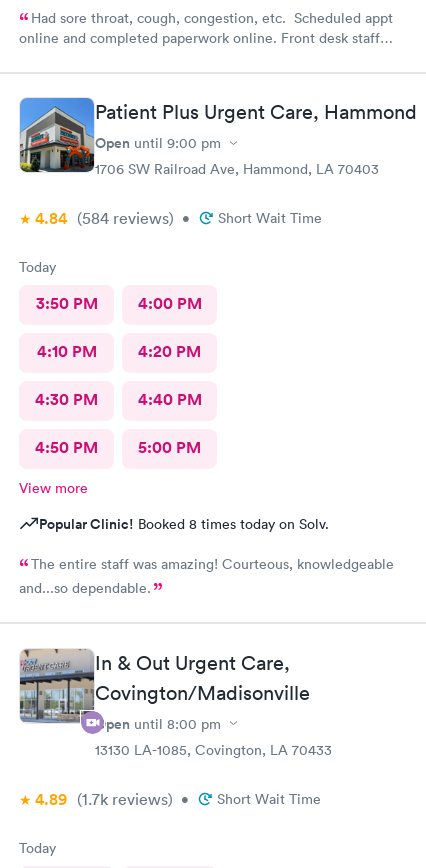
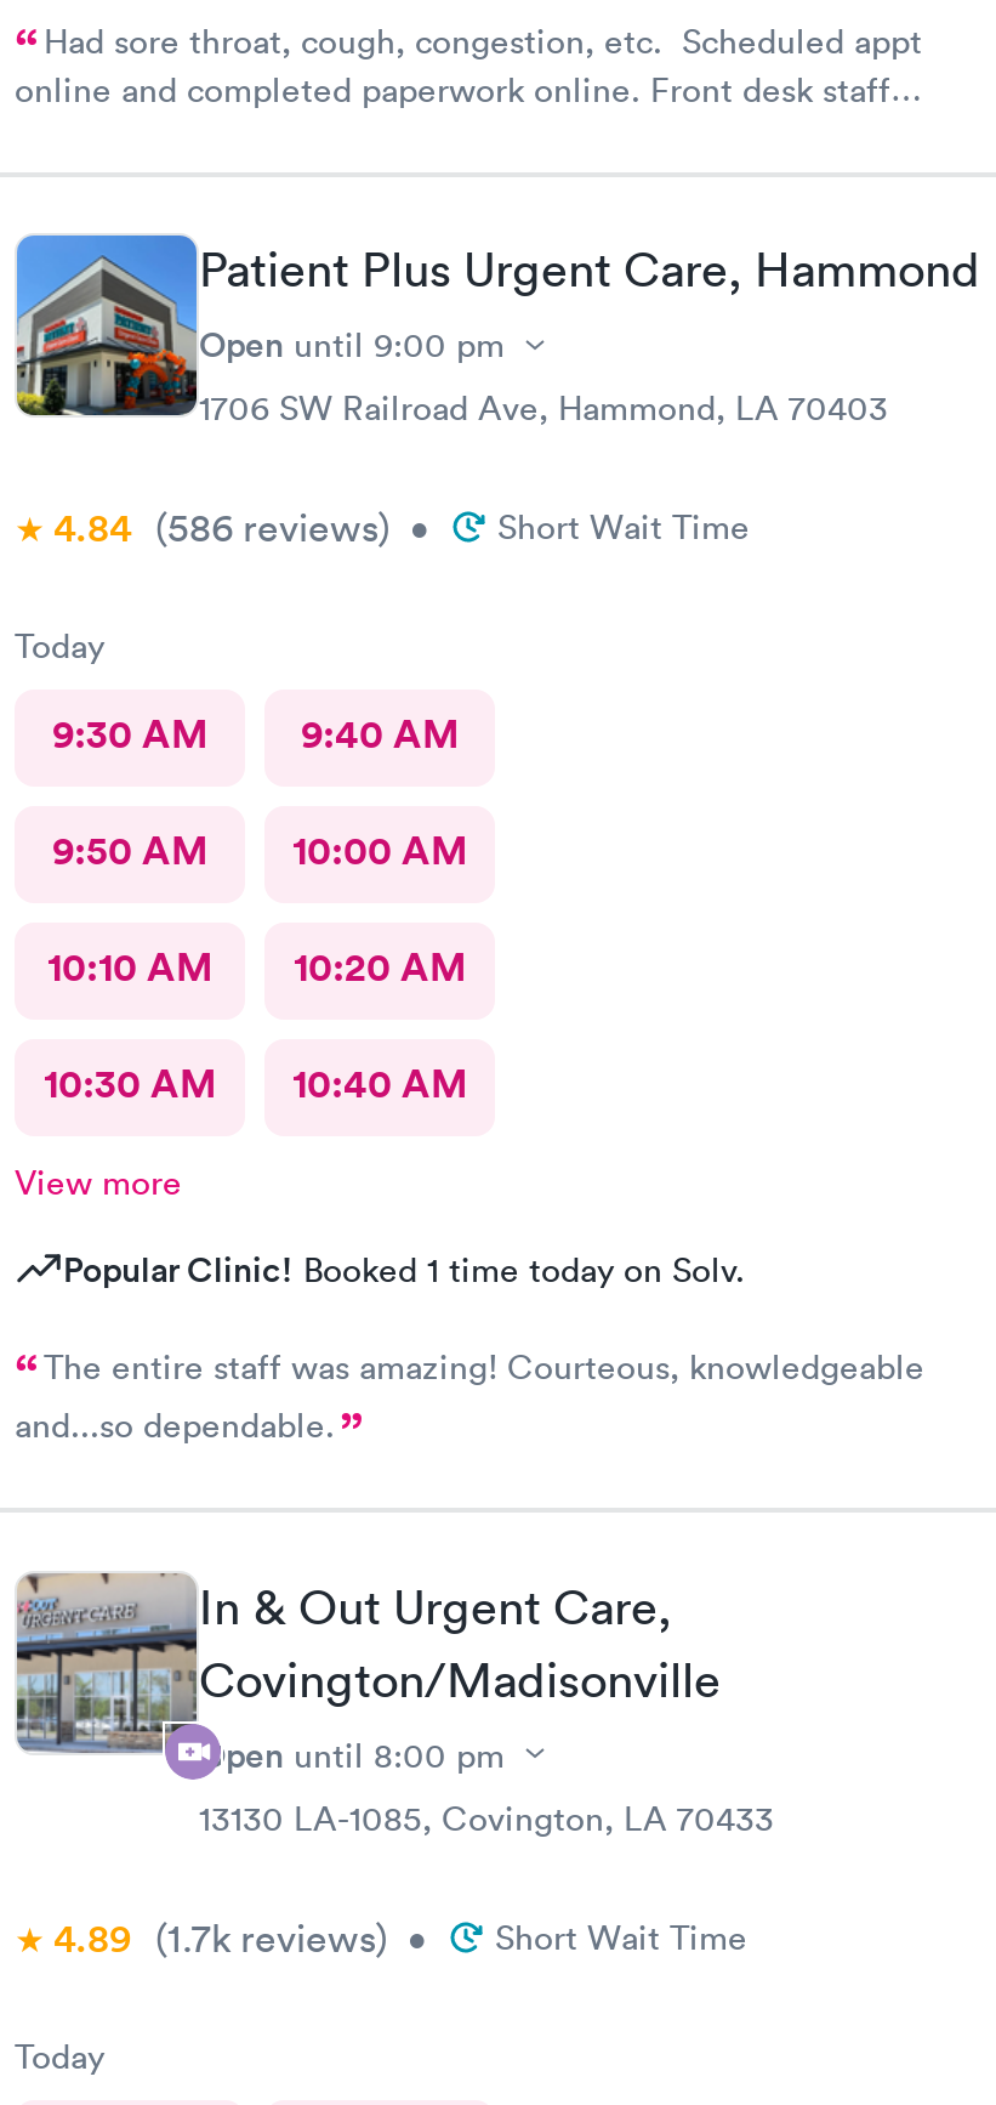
[35,208,322,229] 4.84 (584 reviews) • Short Wait Time -> [53,503,750,554] 4.84 (586 reviews) • Short Wait Time
[35,293,201,314] 3:50 PM | 4:00 PM -> [52,709,459,760] 9:30 AM | 9:40 AM
[36,341,201,362] 4:10 PM | 4:20 PM -> [52,825,467,876] 9:50 AM | 10:00 AM
[35,389,201,410] 4:30 PM | 4:40 PM -> [47,942,466,993] 10:10 AM | 10:20 AM
[35,437,201,458] 4:50 PM | 5:00 PM -> [44,1059,467,1110] 10:30 AM | 10:40 AM
[39,514,329,534] Popular Clinic! Booked 8 times today on Solv. -> [63,1246,745,1294] Popular Clinic! Booked 1 time today on Solv.

